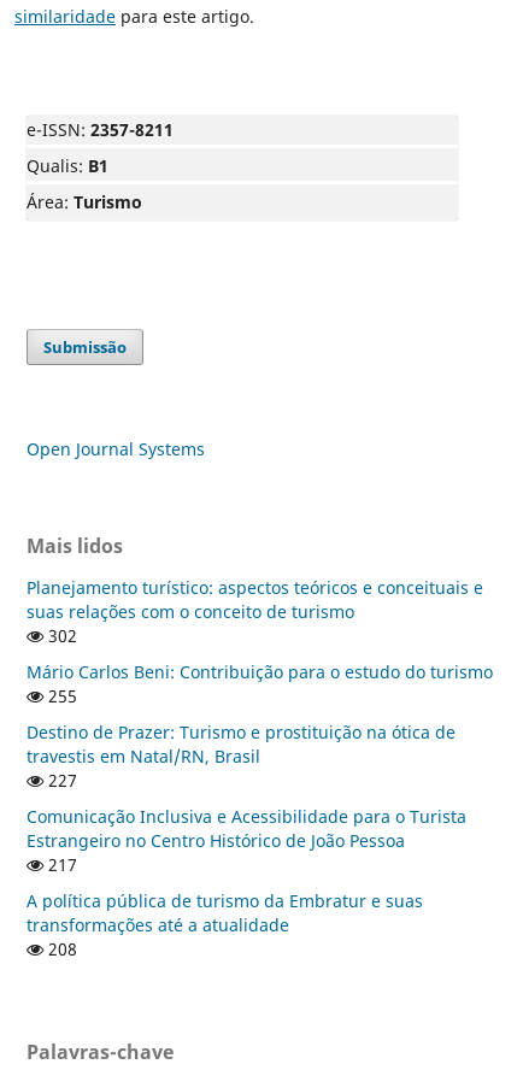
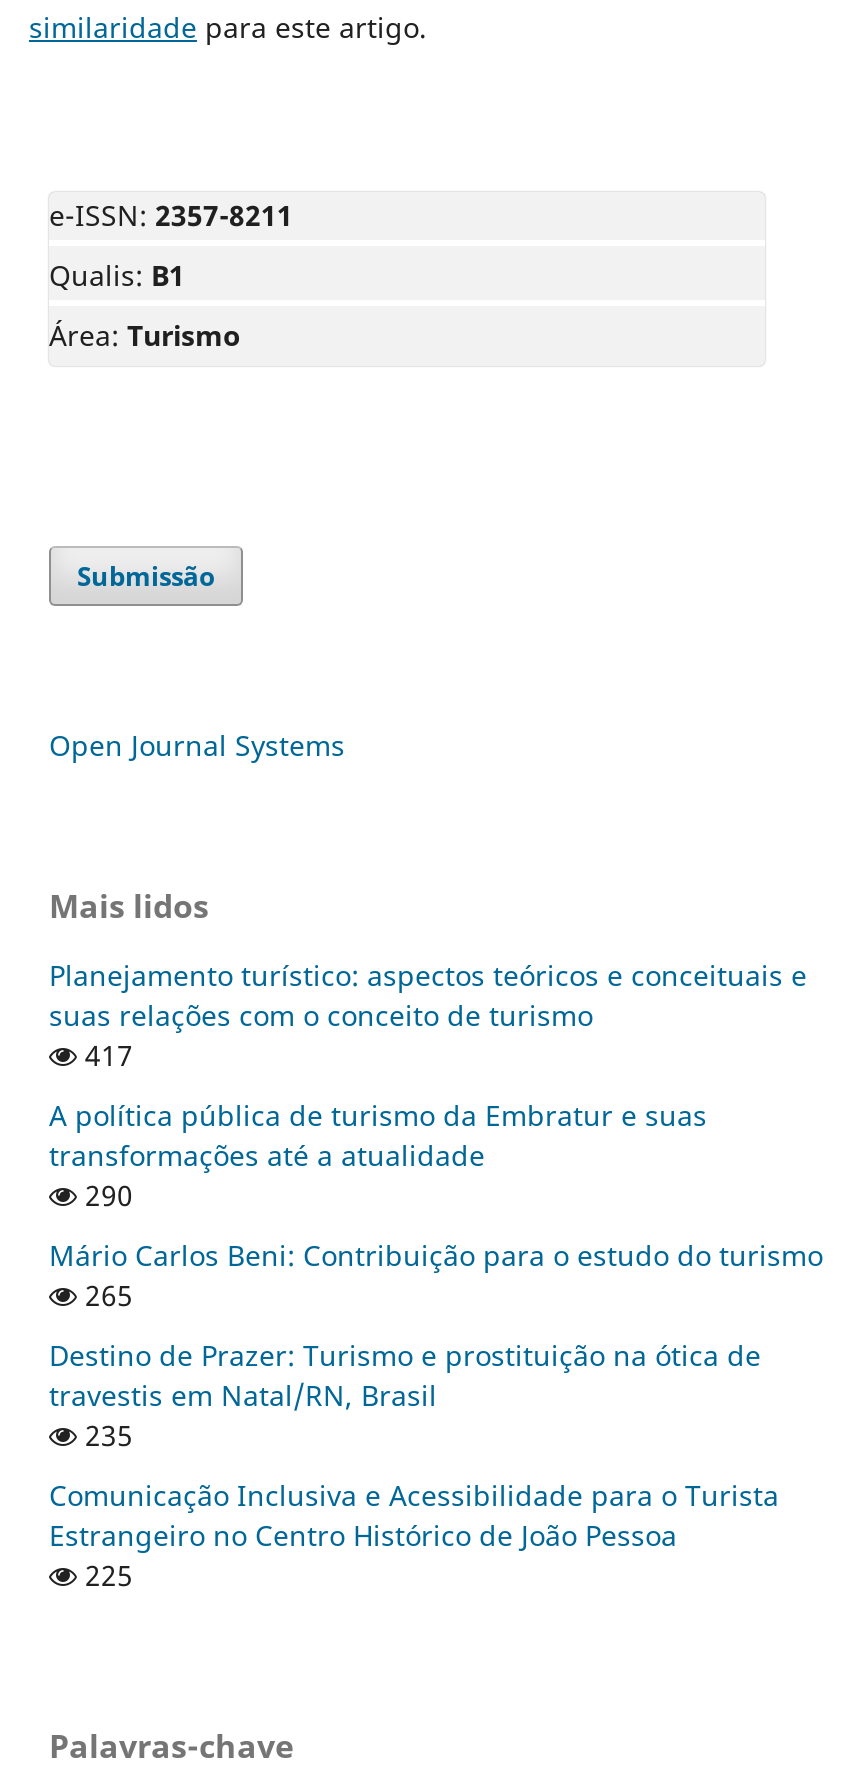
[43,624,77,647] 302 -> [77,1036,133,1214] 417 | 290
moved [27,660,493,683] -> [49,1236,823,1274]: Mário Carlos Beni: Contribuição para o estudo do turismo
[43,684,77,707] 255 -> [77,1276,133,1314] 265
moved [27,720,456,767] -> [49,1336,761,1414]: Destino de Prazer: Turismo e prostituição na ótica de | travestis em Natal/RN, Brasil
[43,769,77,791] 227 -> [77,1416,133,1454] 235
moved [27,805,466,852] -> [49,1475,779,1553]: Comunicação Inclusiva e Acessibilidade para o Turista | Estrangeiro no Centro Histórico de João Pessoa
[43,853,77,960] 217 | 208 -> [77,1555,133,1593] 225
moved [27,889,423,936] -> [49,1096,707,1174]: A política pública de turismo da Embratur e suas | transformações até a atualidade

